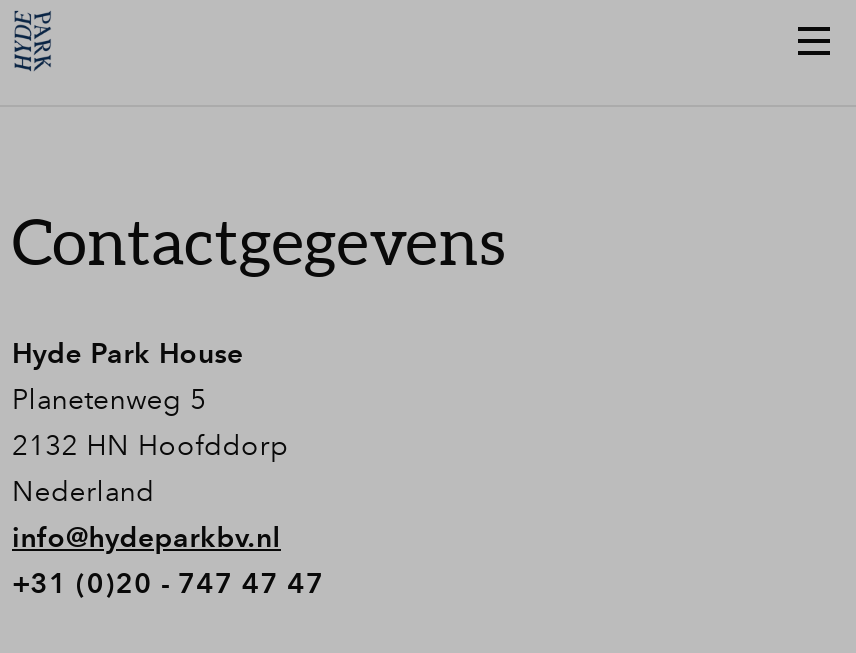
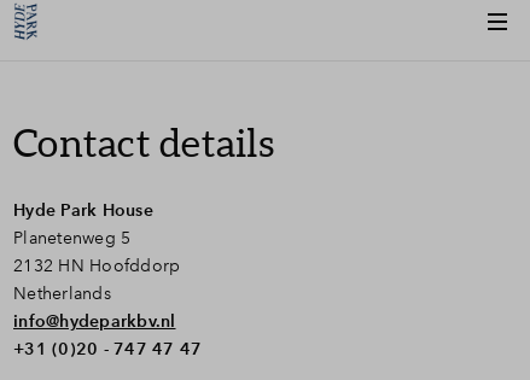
[12,207,506,277] Contactgegevens -> [13,122,274,164] Contact details
[12,473,154,509] Nederland -> [13,282,111,304] Netherlands

